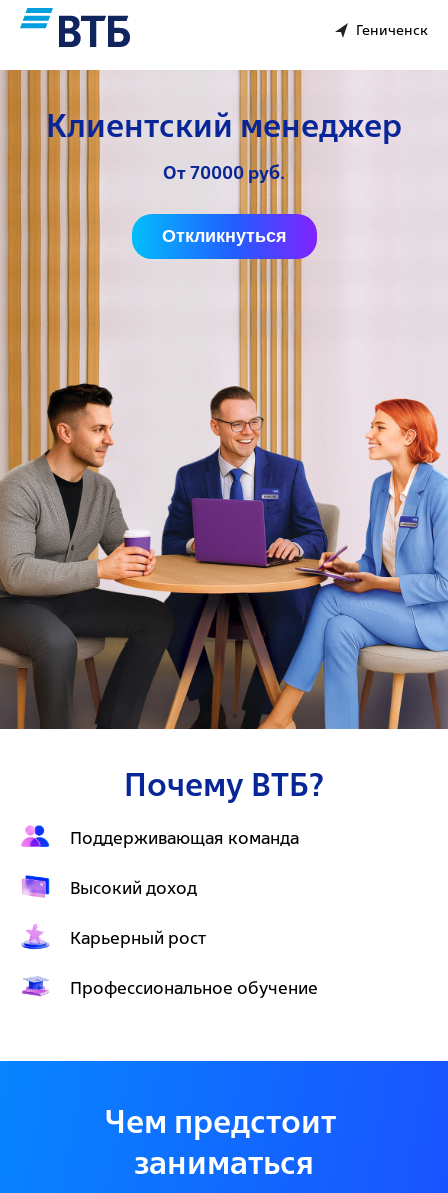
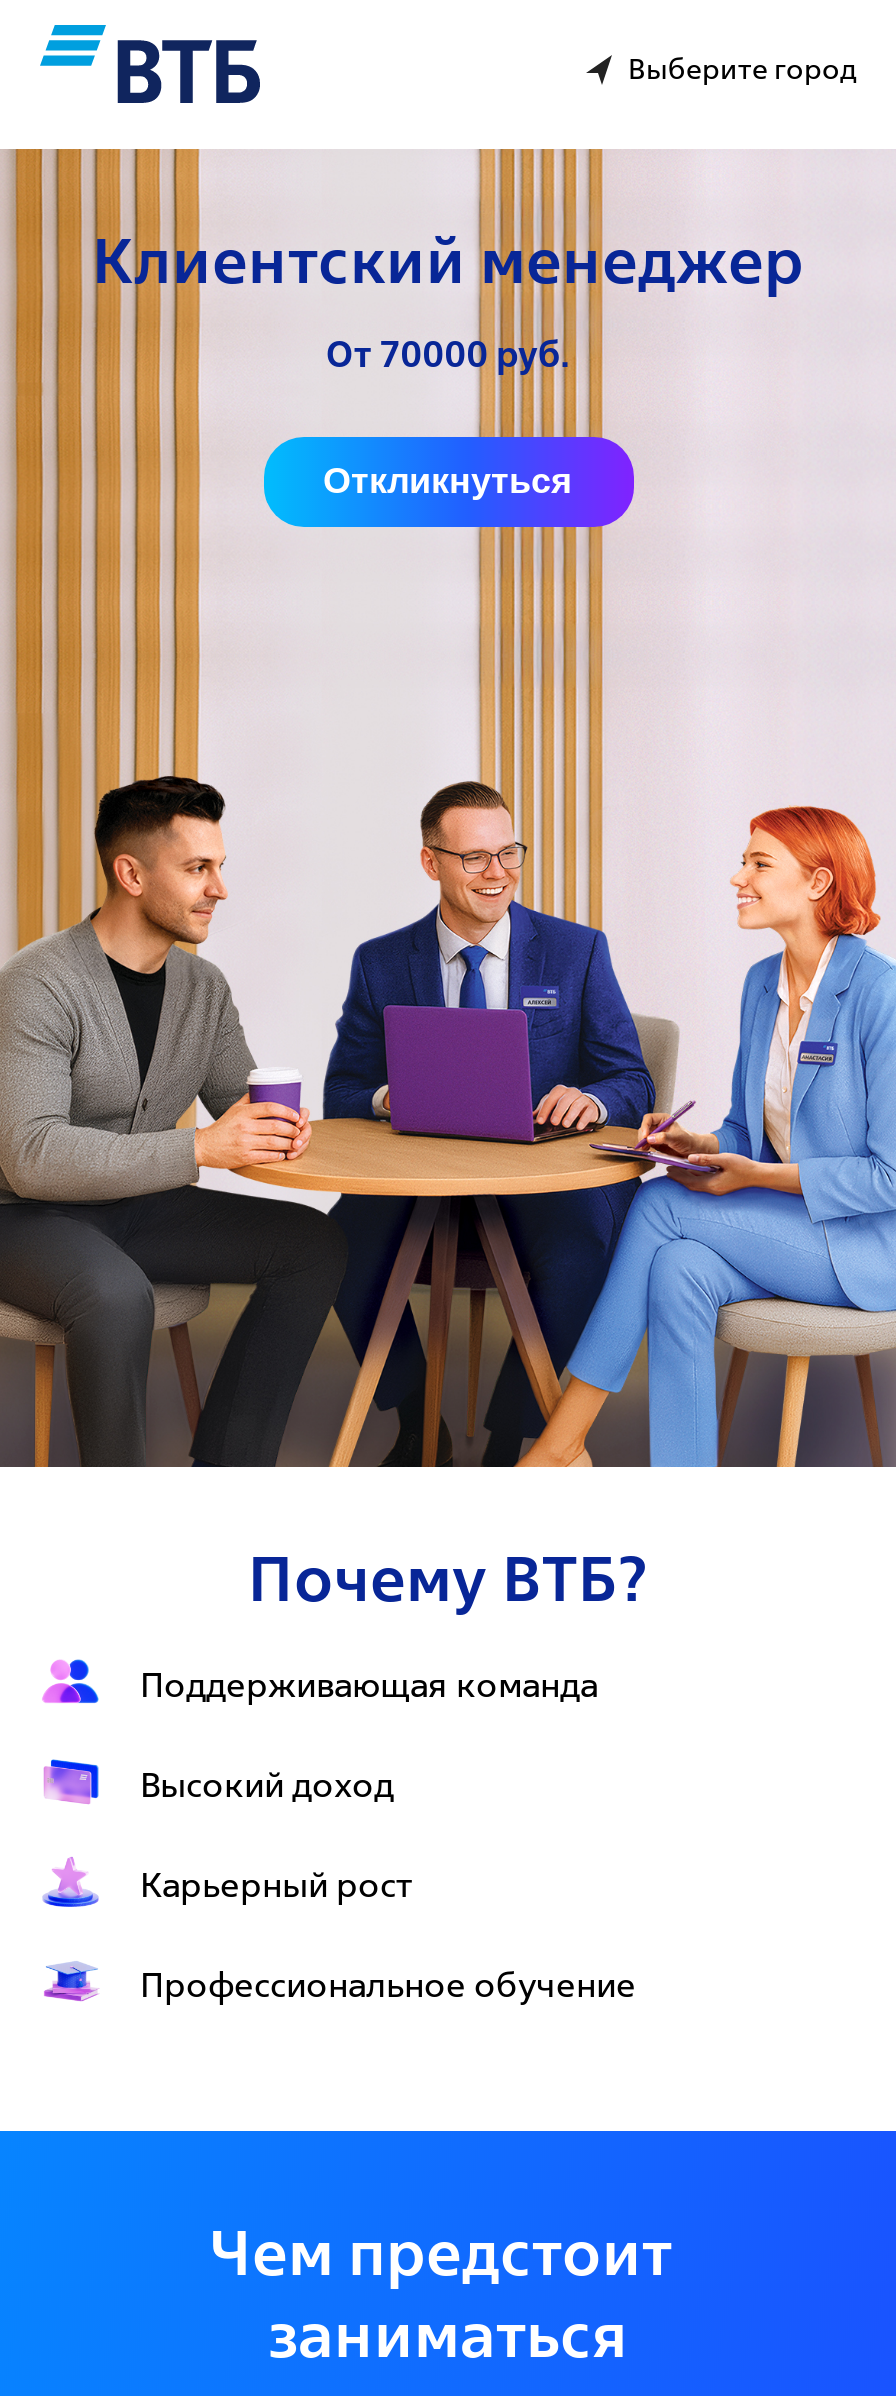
[356,20,428,38] Гениченск -> [628,50,856,86] Выберите город

